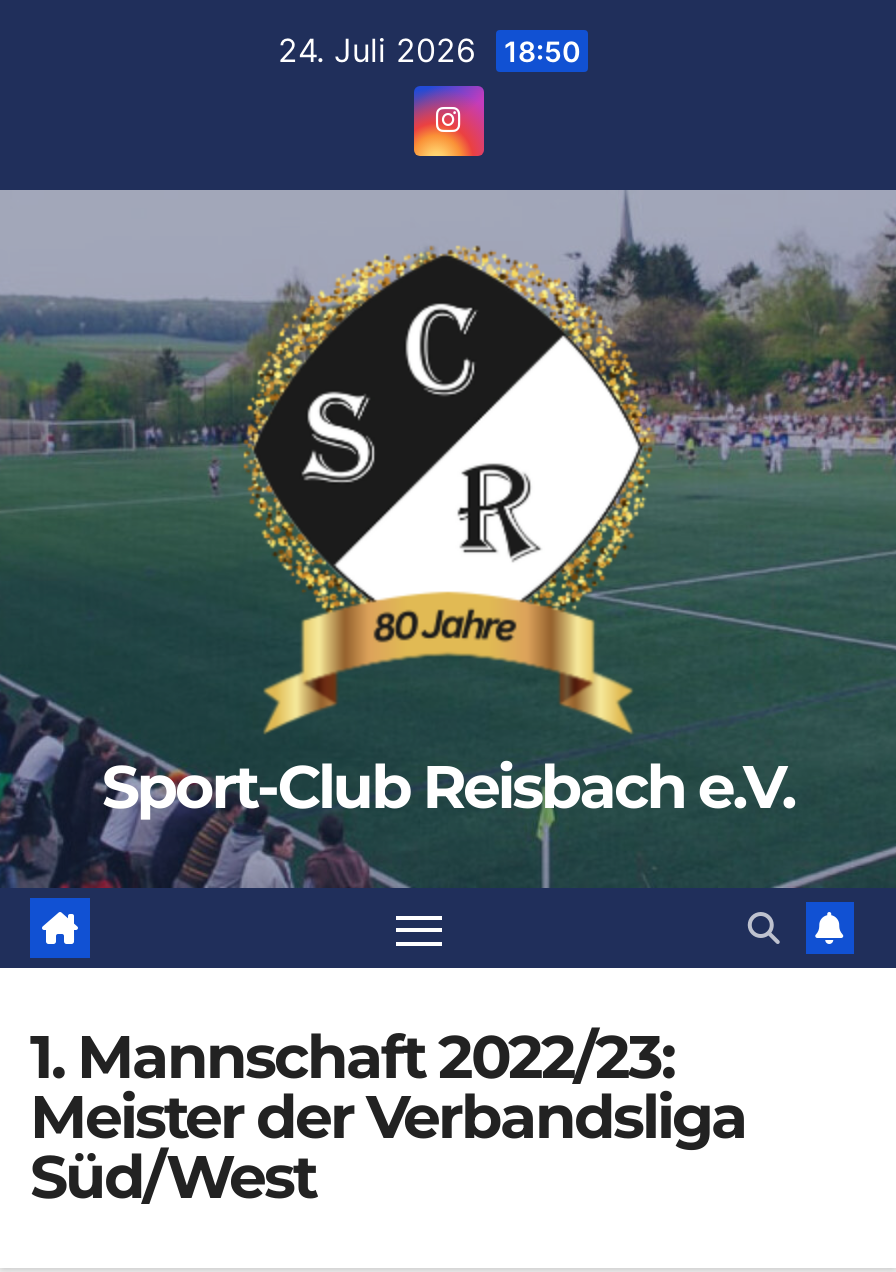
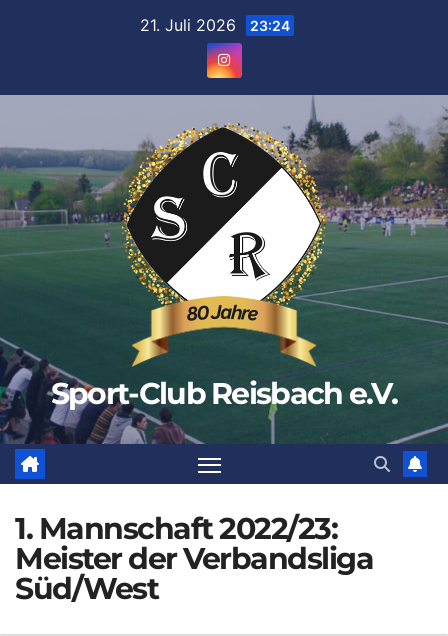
[278,30,580,70] 24. Juli 2026 18:50 -> [139,15,289,35] 21. Juli 2026 23:24

